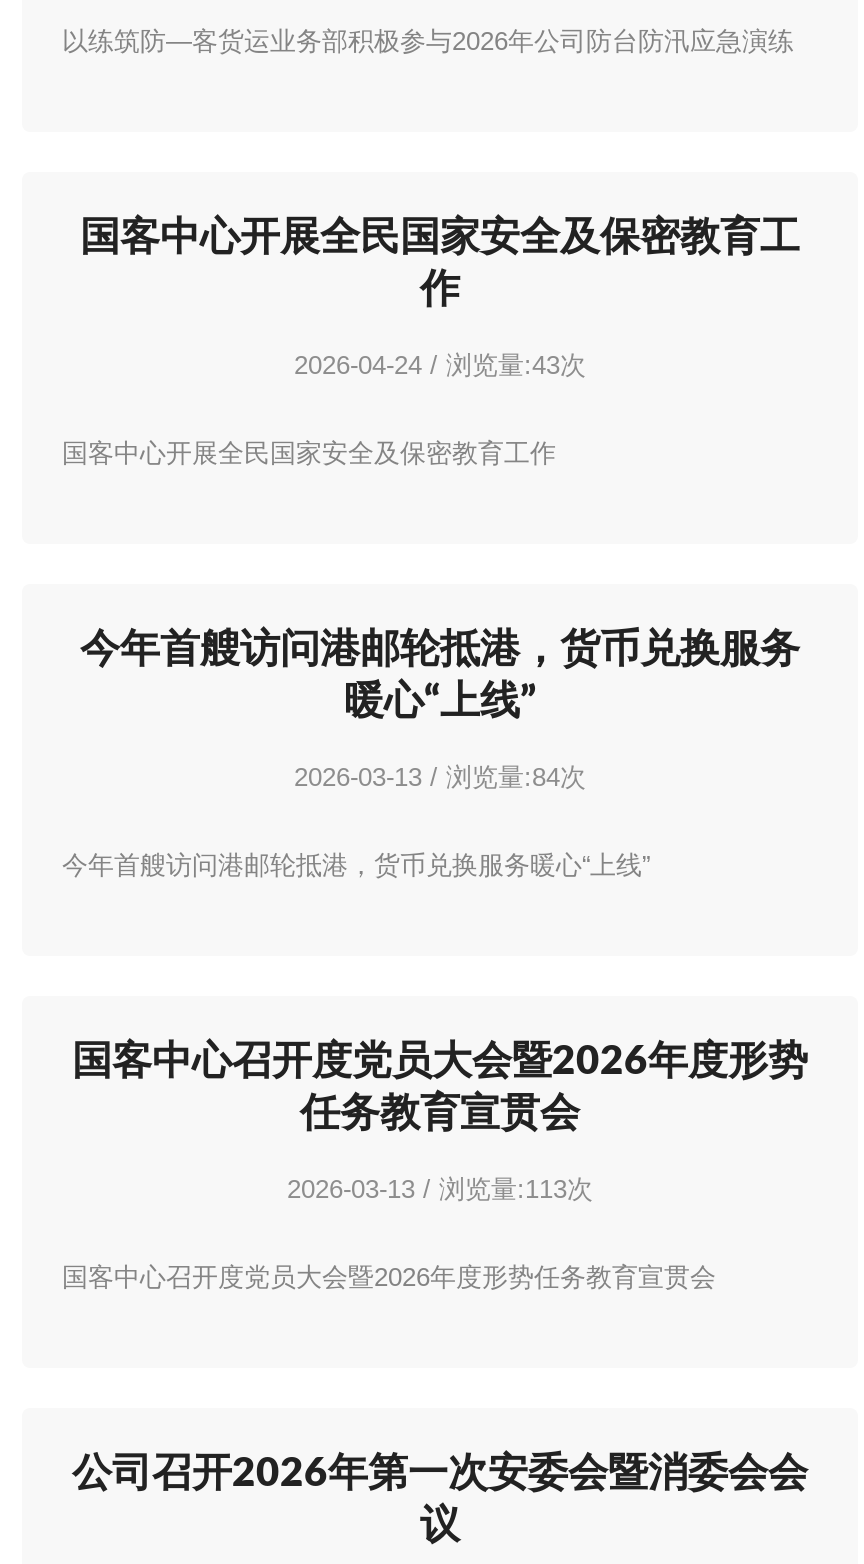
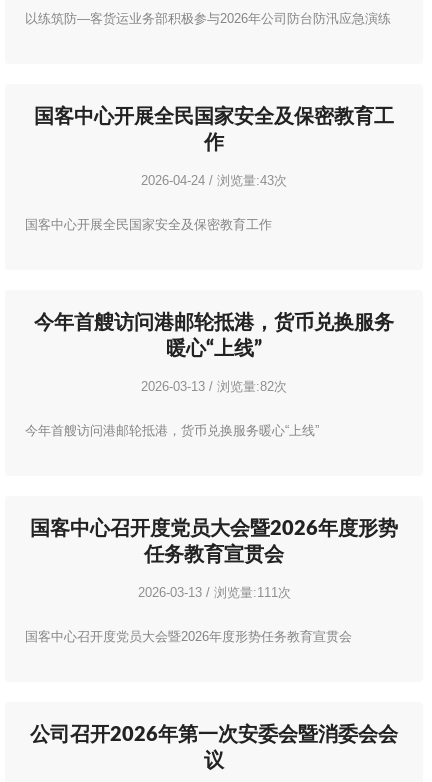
[294,761,586,791] 2026-03-13 / 浏览量:84次 -> [141,379,287,394] 2026-03-13 / 浏览量:82次
[287,1173,593,1203] 2026-03-13 / 浏览量:113次 -> [137,585,290,600] 2026-03-13 / 浏览量:111次

